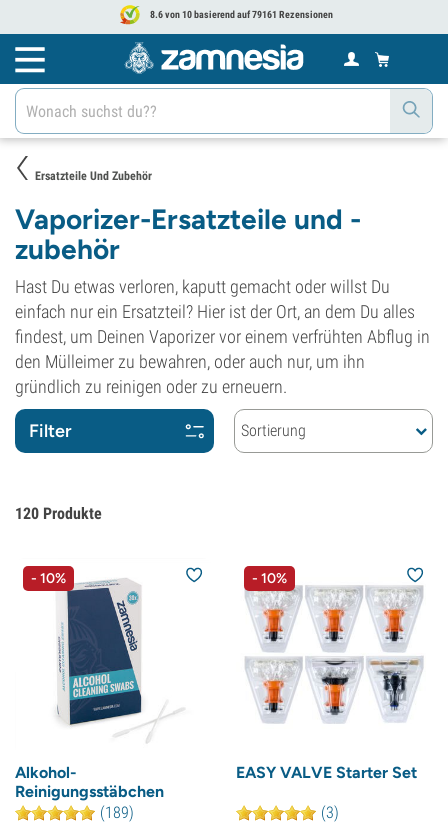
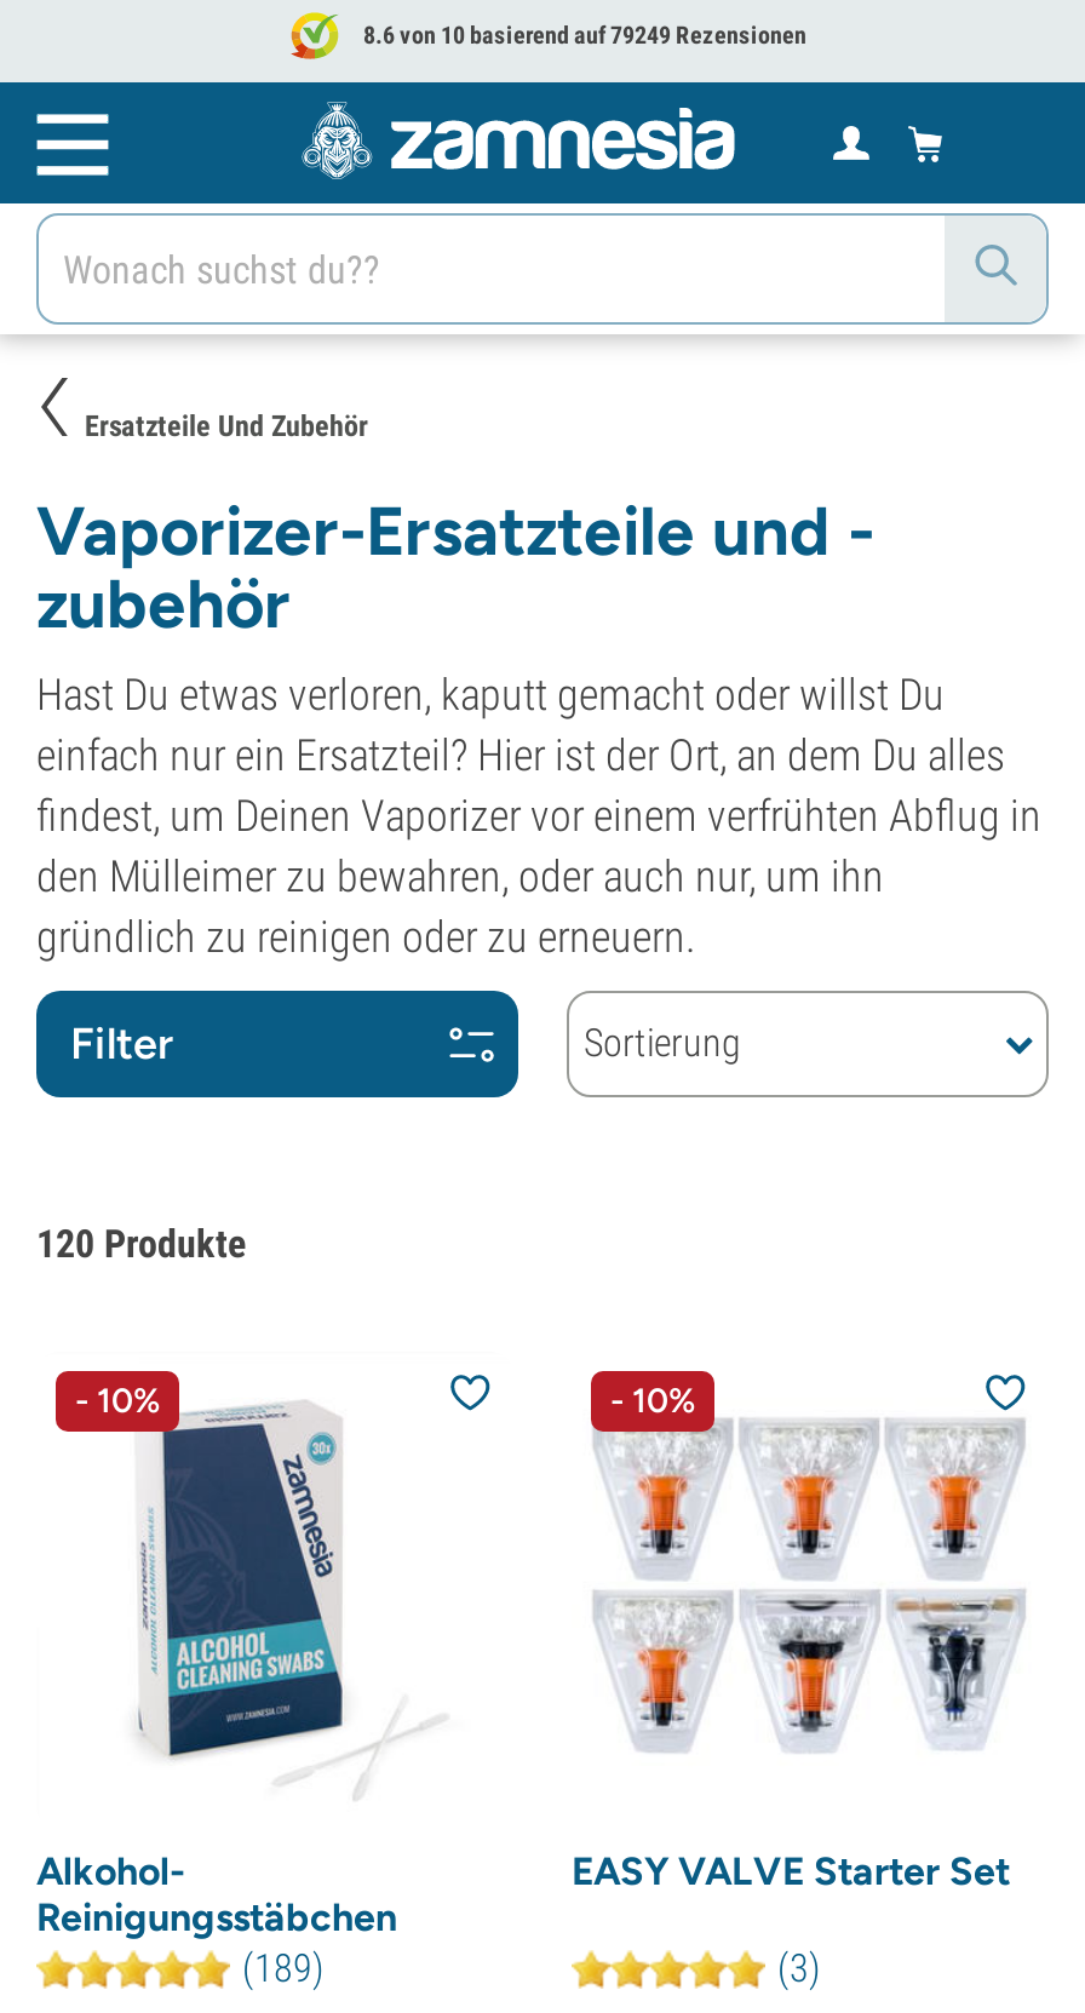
[148,9,333,20] 8.6 von 10 basierend auf 79161 Rezensionen -> [358,22,806,48] 8.6 von 10 basierend auf 79249 Rezensionen

